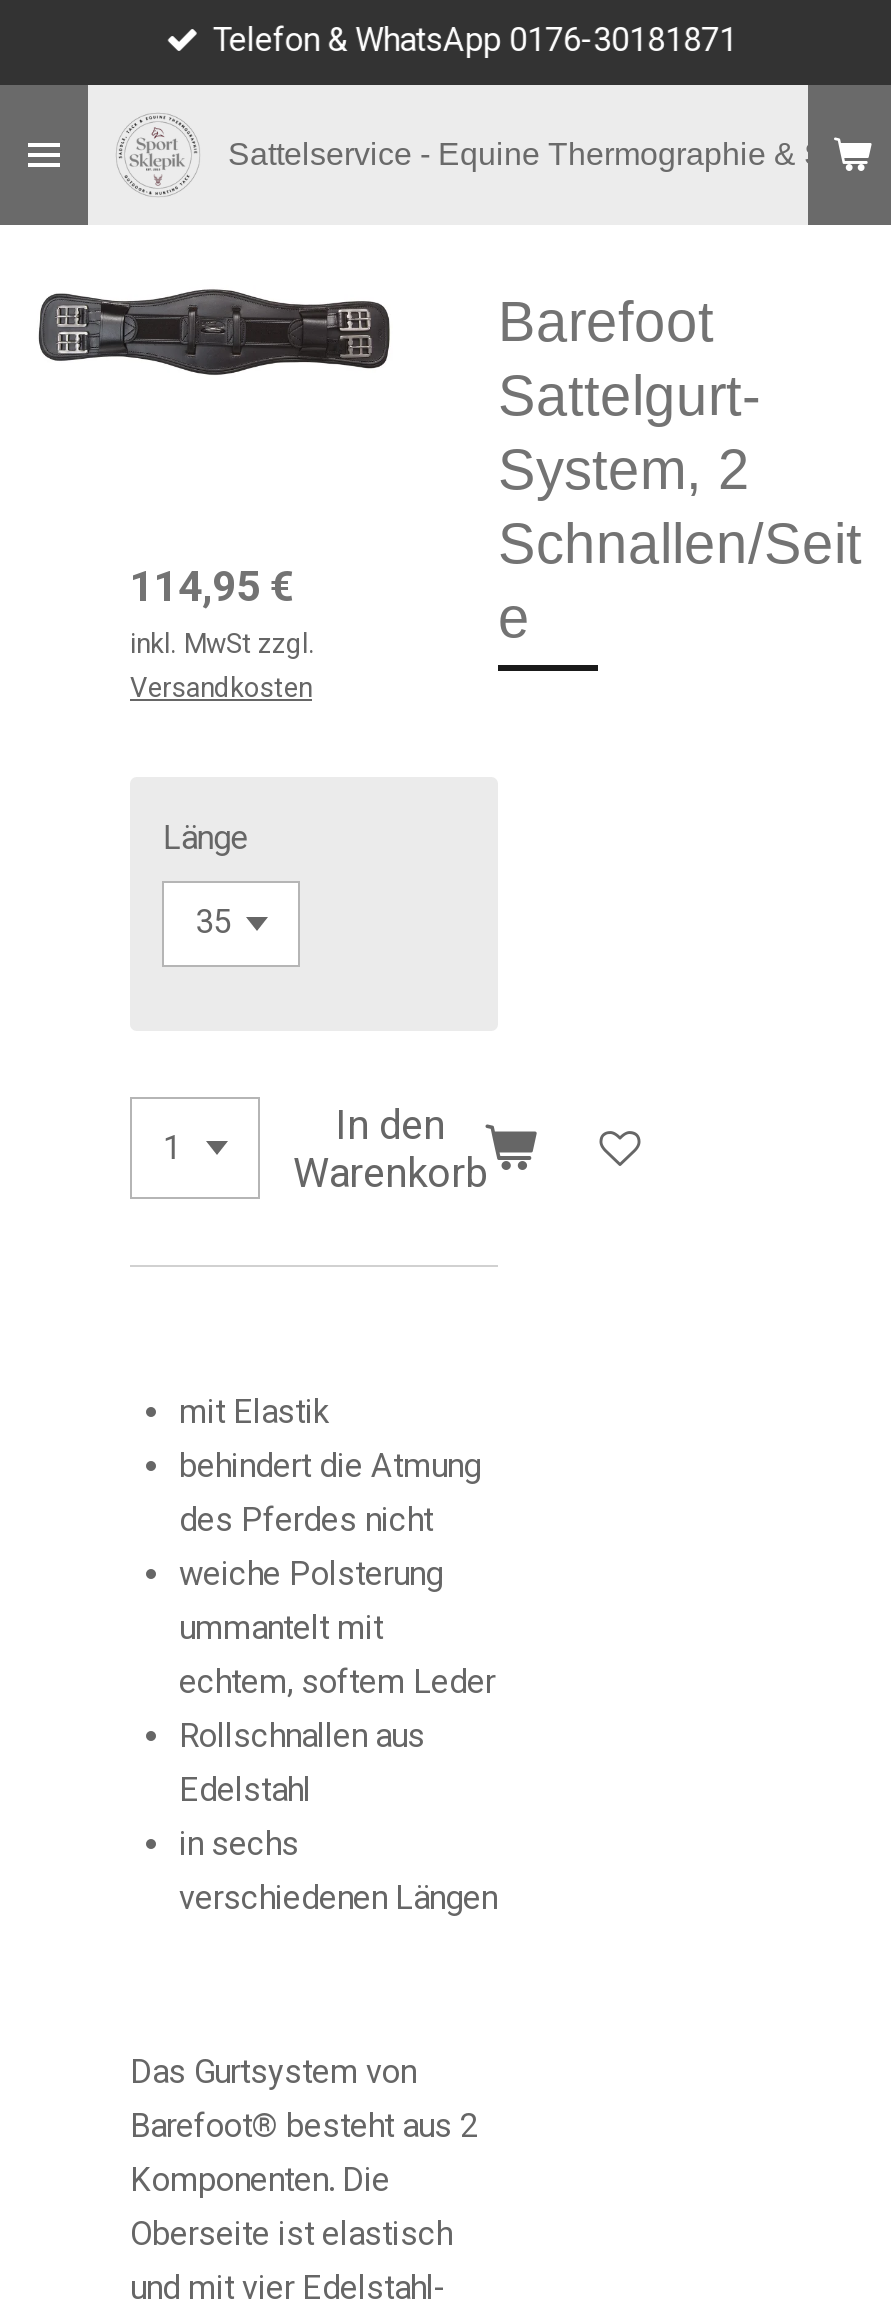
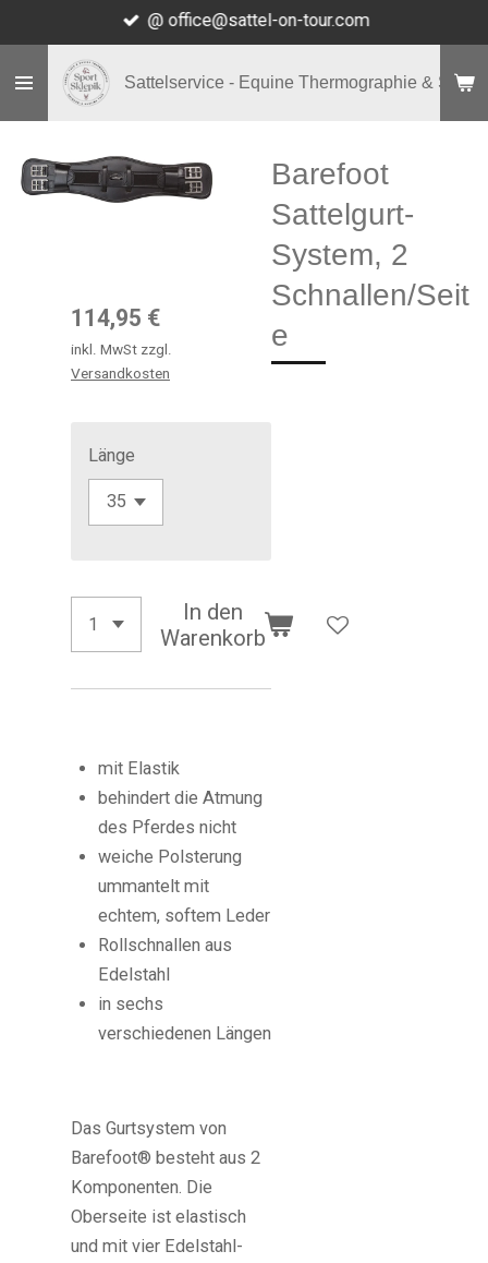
[213,22,737,60] Telefon & WhatsApp 0176-30181871 -> [148,10,370,31] @ office@sattel-on-tour.com

